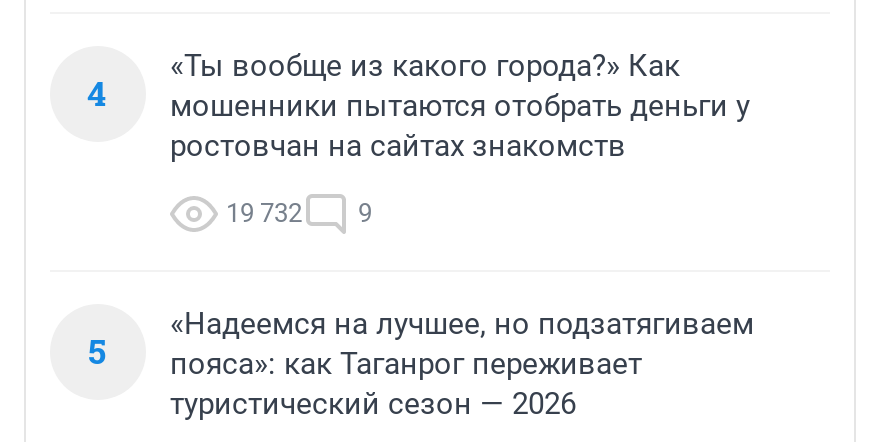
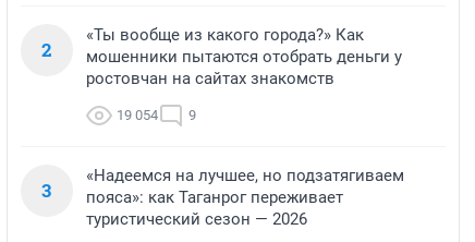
[87,70,750,124] 4 мошенники пытаются отобрать деньги у -> [41,37,402,67] 2 мошенники пытаются отобрать деньги у
[226,198,372,228] 19 732 9 -> [117,107,196,123] 19 054 9
[88,328,642,382] 5 пояса»: как Таганрог переживает -> [41,178,343,207] 3 пояса»: как Таганрог переживает

